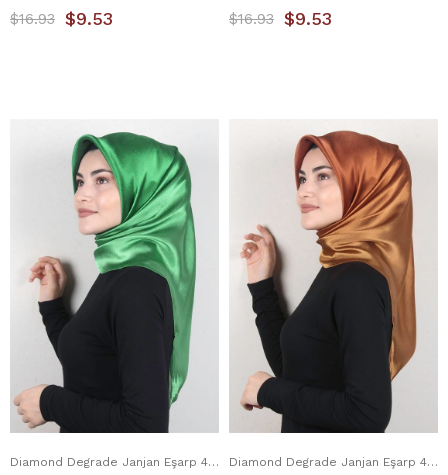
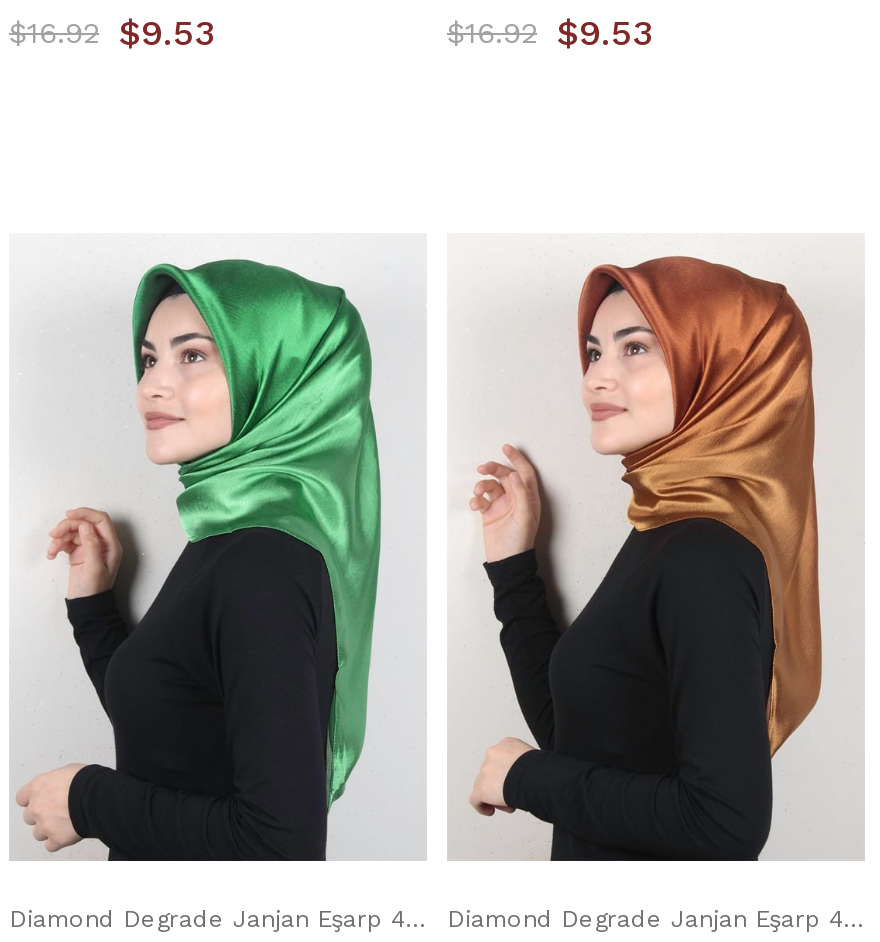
[10,8,113,29] $16.93 $9.53 -> [9,11,215,53] $16.92 $9.53
[229,8,332,29] $16.93 $9.53 -> [447,11,653,53] $16.92 $9.53

